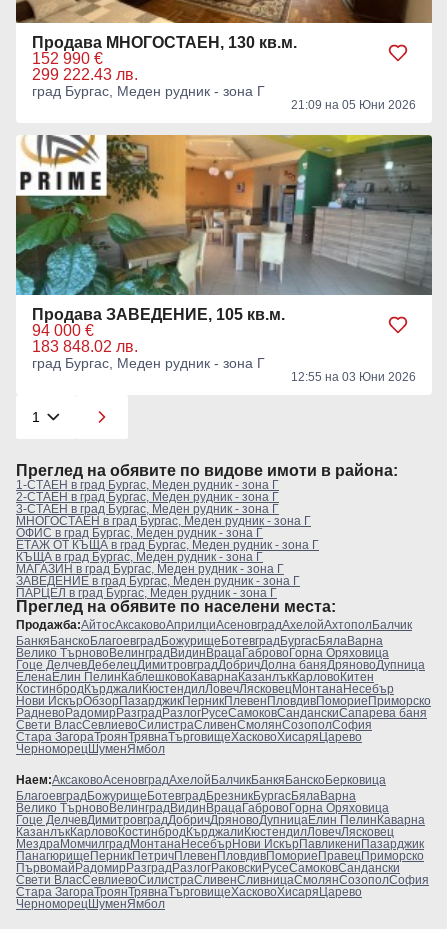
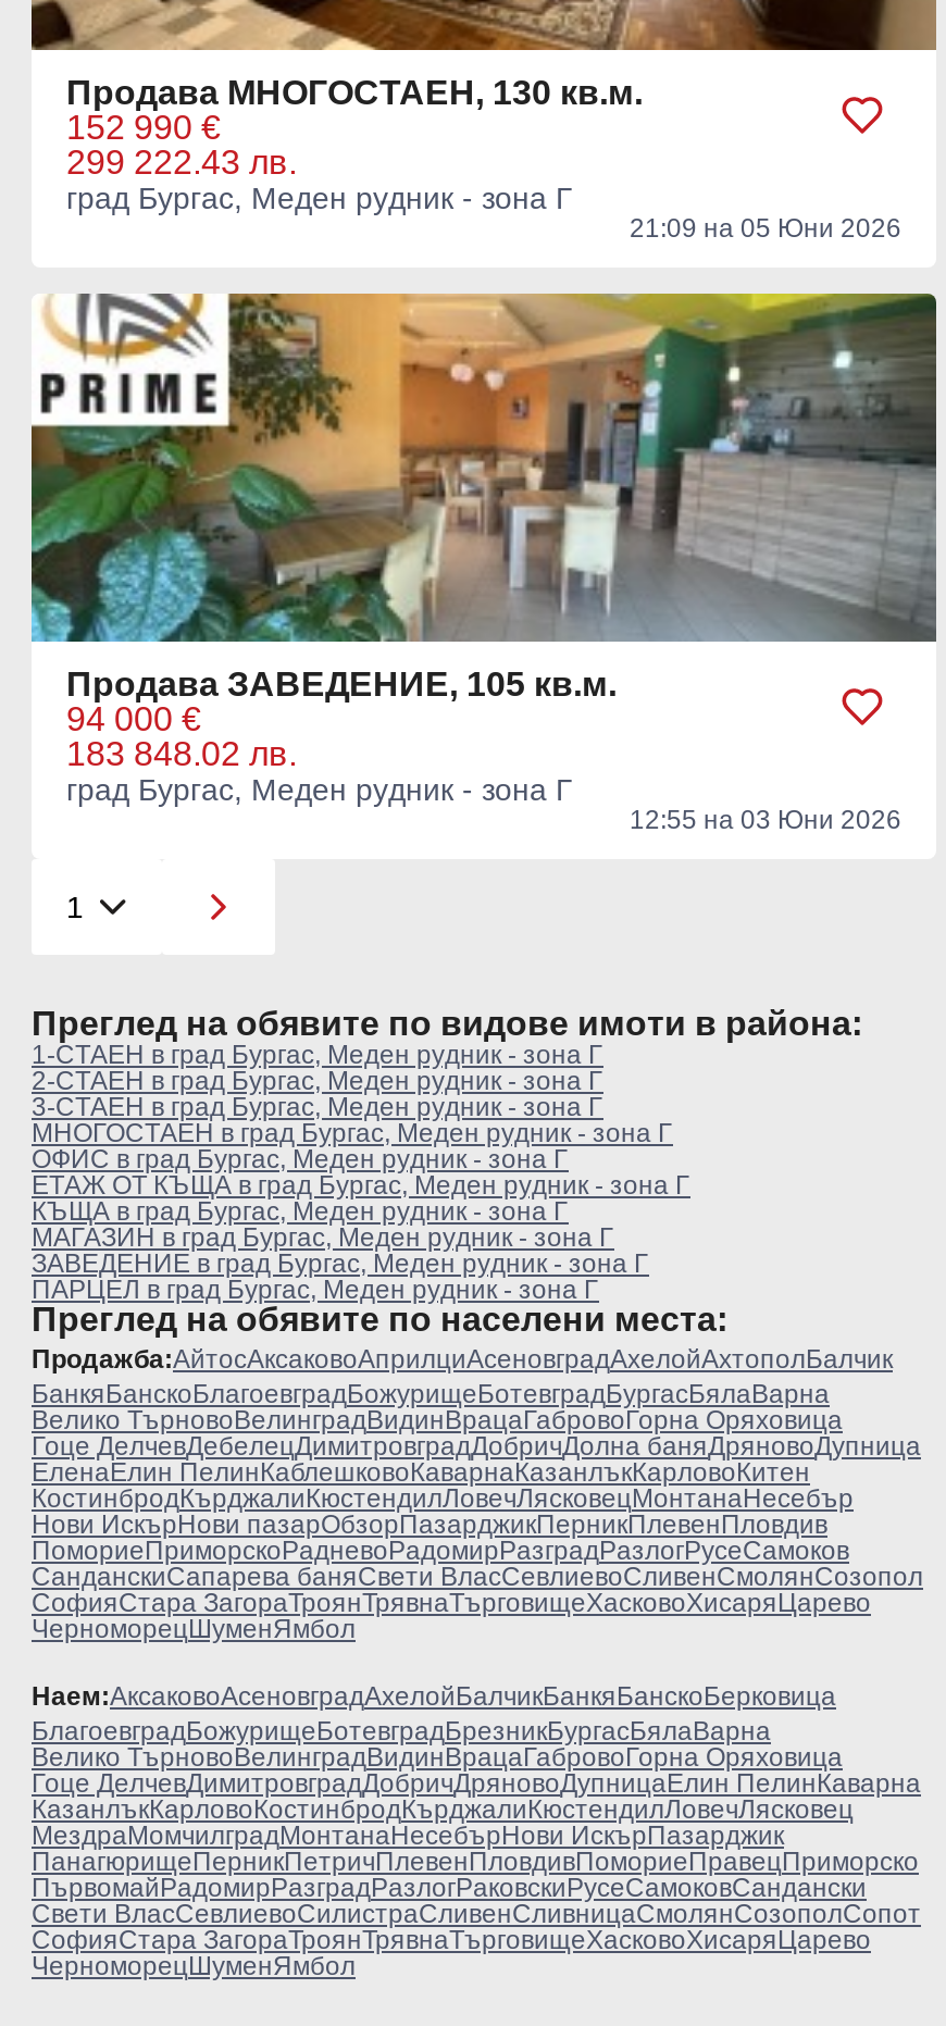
[16,694,431,744] Нови ИскърОбзорПазарджикПерникПлевенПловдивПомориеПриморско | РадневоРадомирРазградРазлогРусеСамоковСанданскиСапарева баня | Свети ВласСевлиевоСилистраСливенСмолянСозополСофия | Стара ЗагораТроянТрявнаТърговищеХасковоХисаряЦарево -> [32,1509,923,1618] Нови ИскърНови пазарОбзорПазарджикПерникПлевенПловдив | ПомориеПриморскоРадневоРадомирРазградРазлогРусеСамоков | СанданскиСапарева баняСвети ВласСевлиевоСливенСмолянСозопол | СофияСтара ЗагораТроянТрявнаТърговищеХасковоХисаряЦарево
[16,837,424,851] МездраМомчилградМонтанаНесебърНови ИскърПавликениПазарджик -> [32,1820,784,1851] МездраМомчилградМонтанаНесебърНови ИскърПазарджик
[16,873,429,899] Свети ВласСевлиевоСилистраСливенСливницаСмолянСозополСофия | Стара ЗагораТроянТрявнаТърговищеХасковоХисаряЦарево -> [32,1899,921,1955] Свети ВласСевлиевоСилистраСливенСливницаСмолянСозополСопот | СофияСтара ЗагораТроянТрявнаТърговищеХасковоХисаряЦарево

